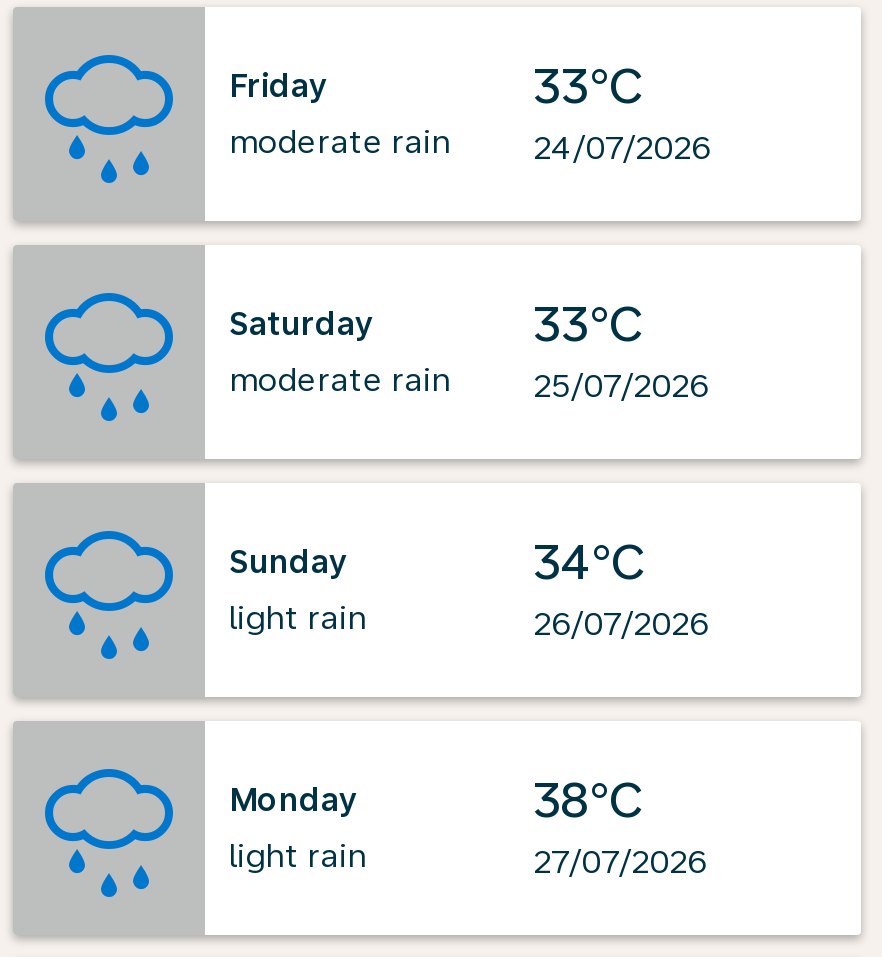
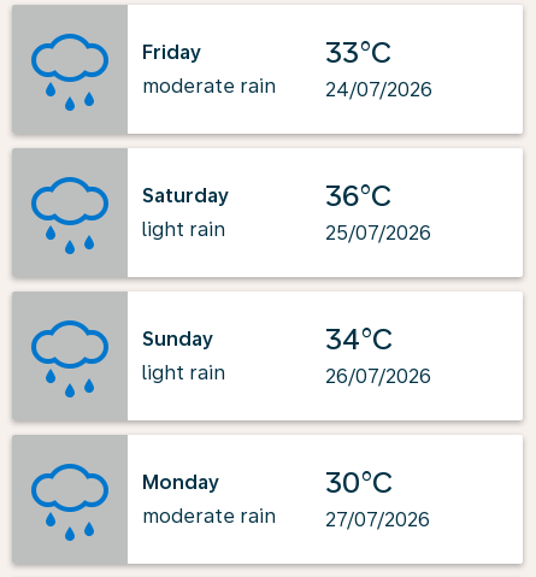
[533,295,643,353] 33°C -> [325,178,391,213] 36°C
[229,360,451,398] moderate rain -> [142,217,225,240] light rain
[533,771,643,829] 38°C -> [325,465,393,500] 30°C
[229,836,367,874] light rain -> [142,504,276,527] moderate rain

